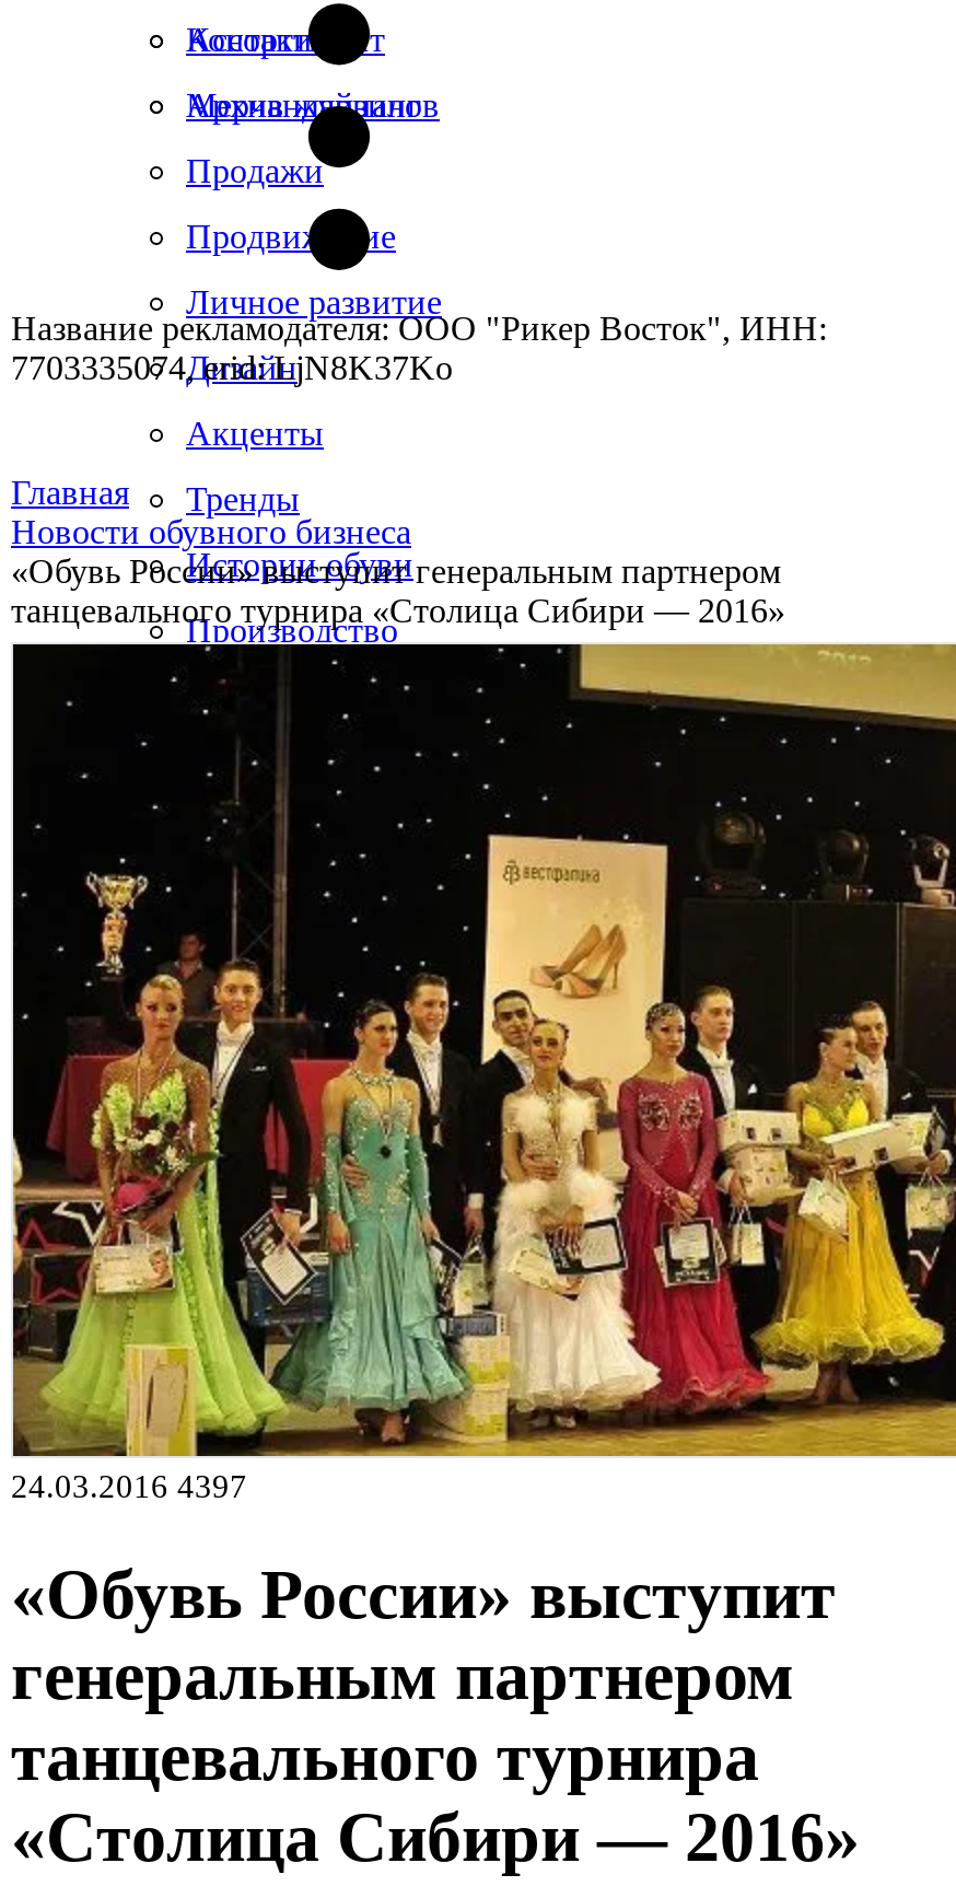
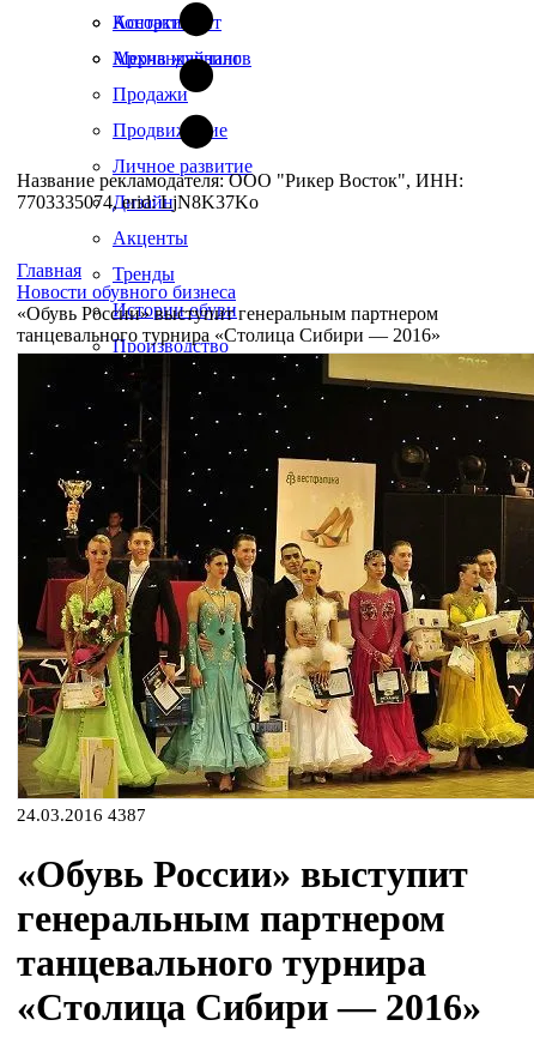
[11,1470,247,1505] 24.03.2016 4397 -> [17,806,146,825] 24.03.2016 4387

